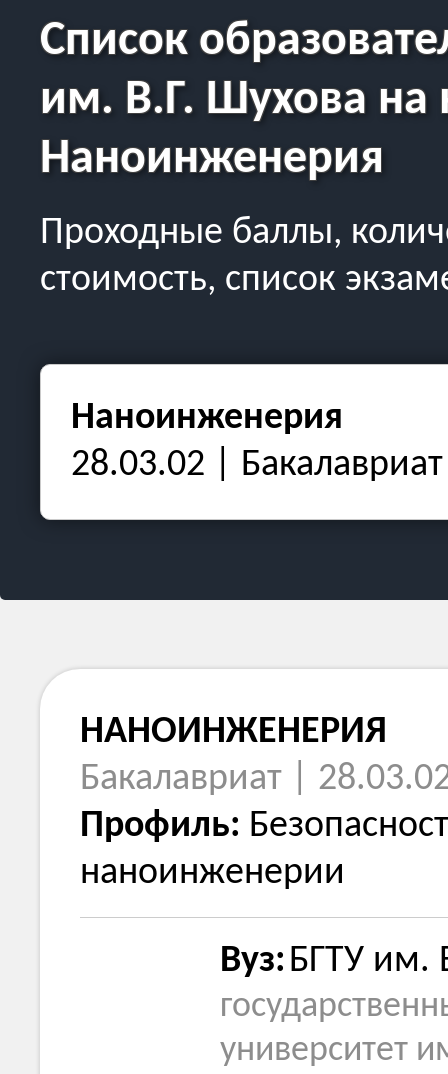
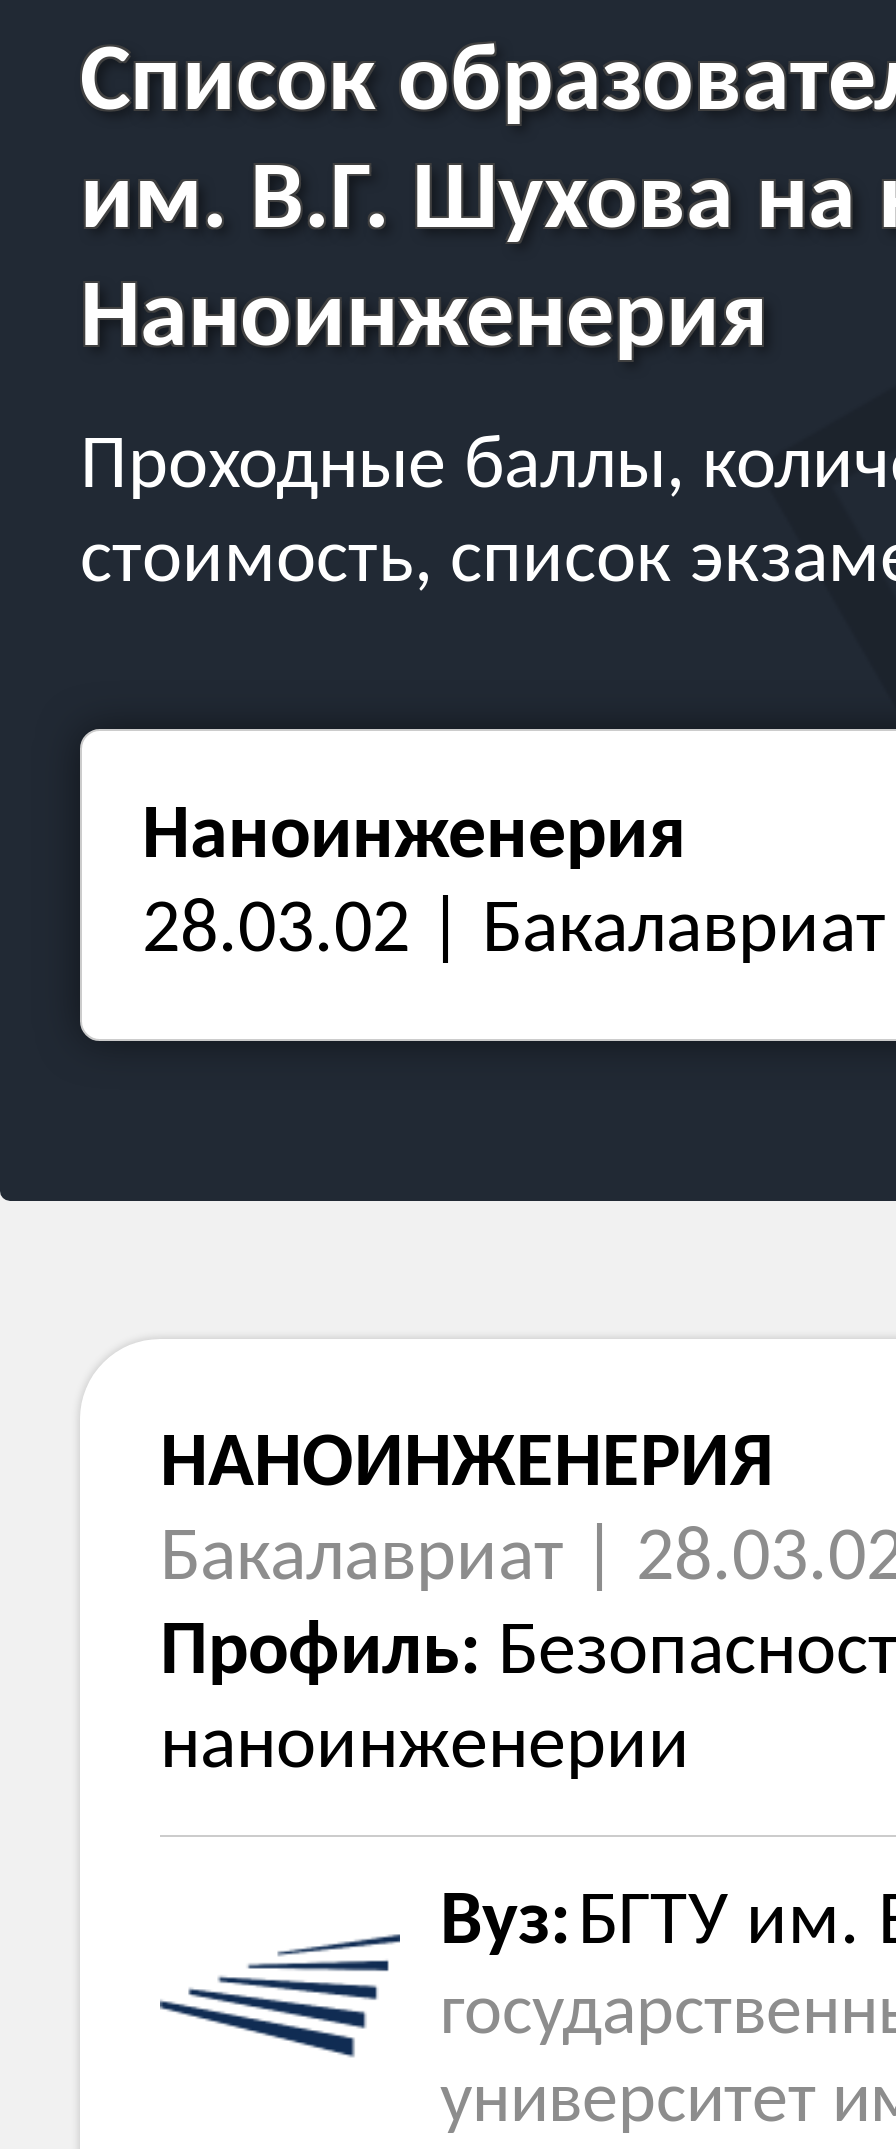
none -> [158,1933,402,2059] [image]

